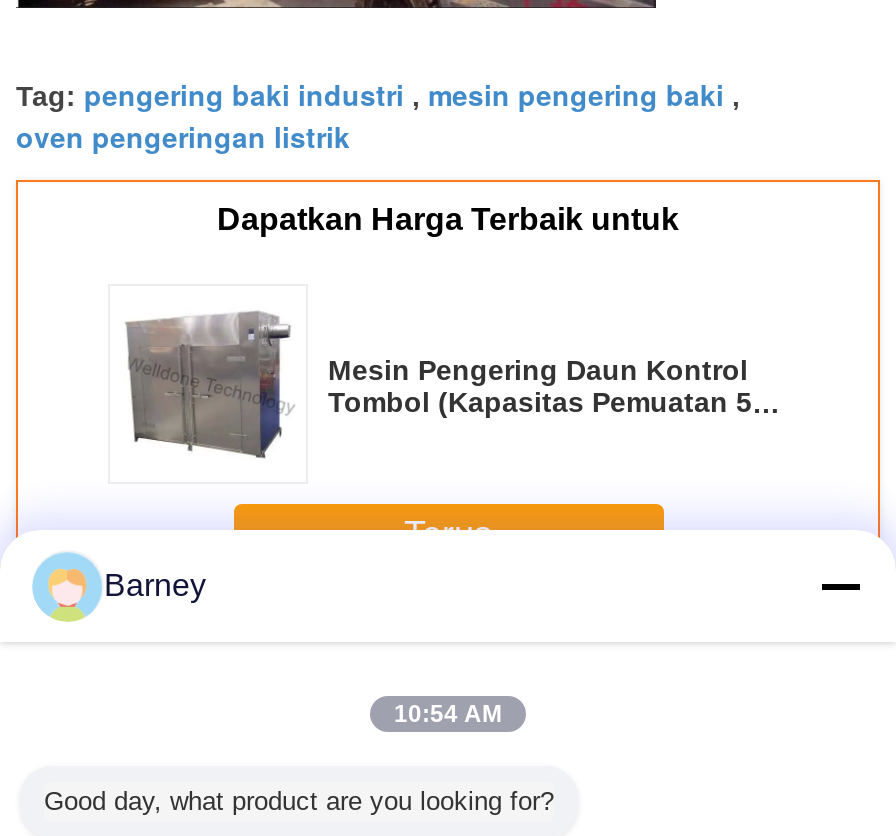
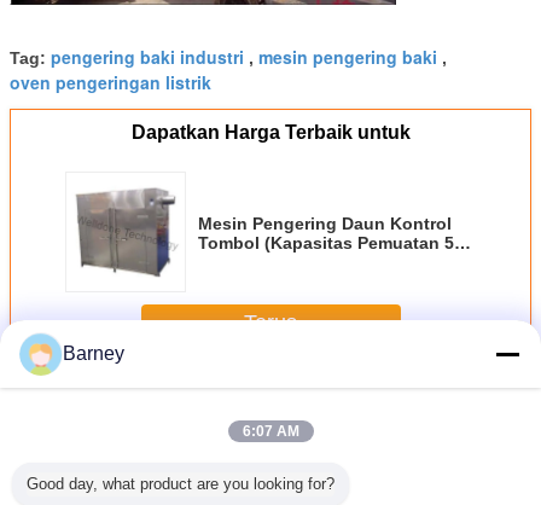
[394,700,502,728] 10:54 AM -> [242,423,299,440] 6:07 AM

